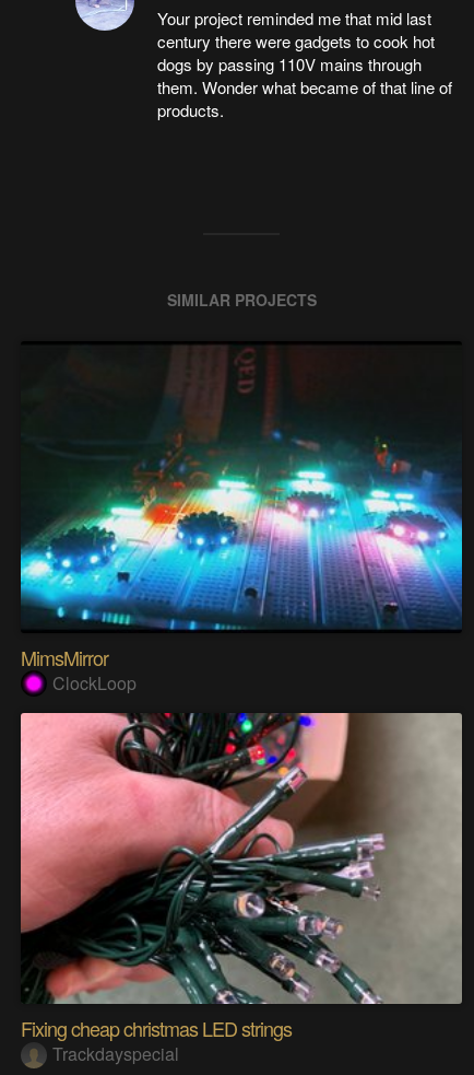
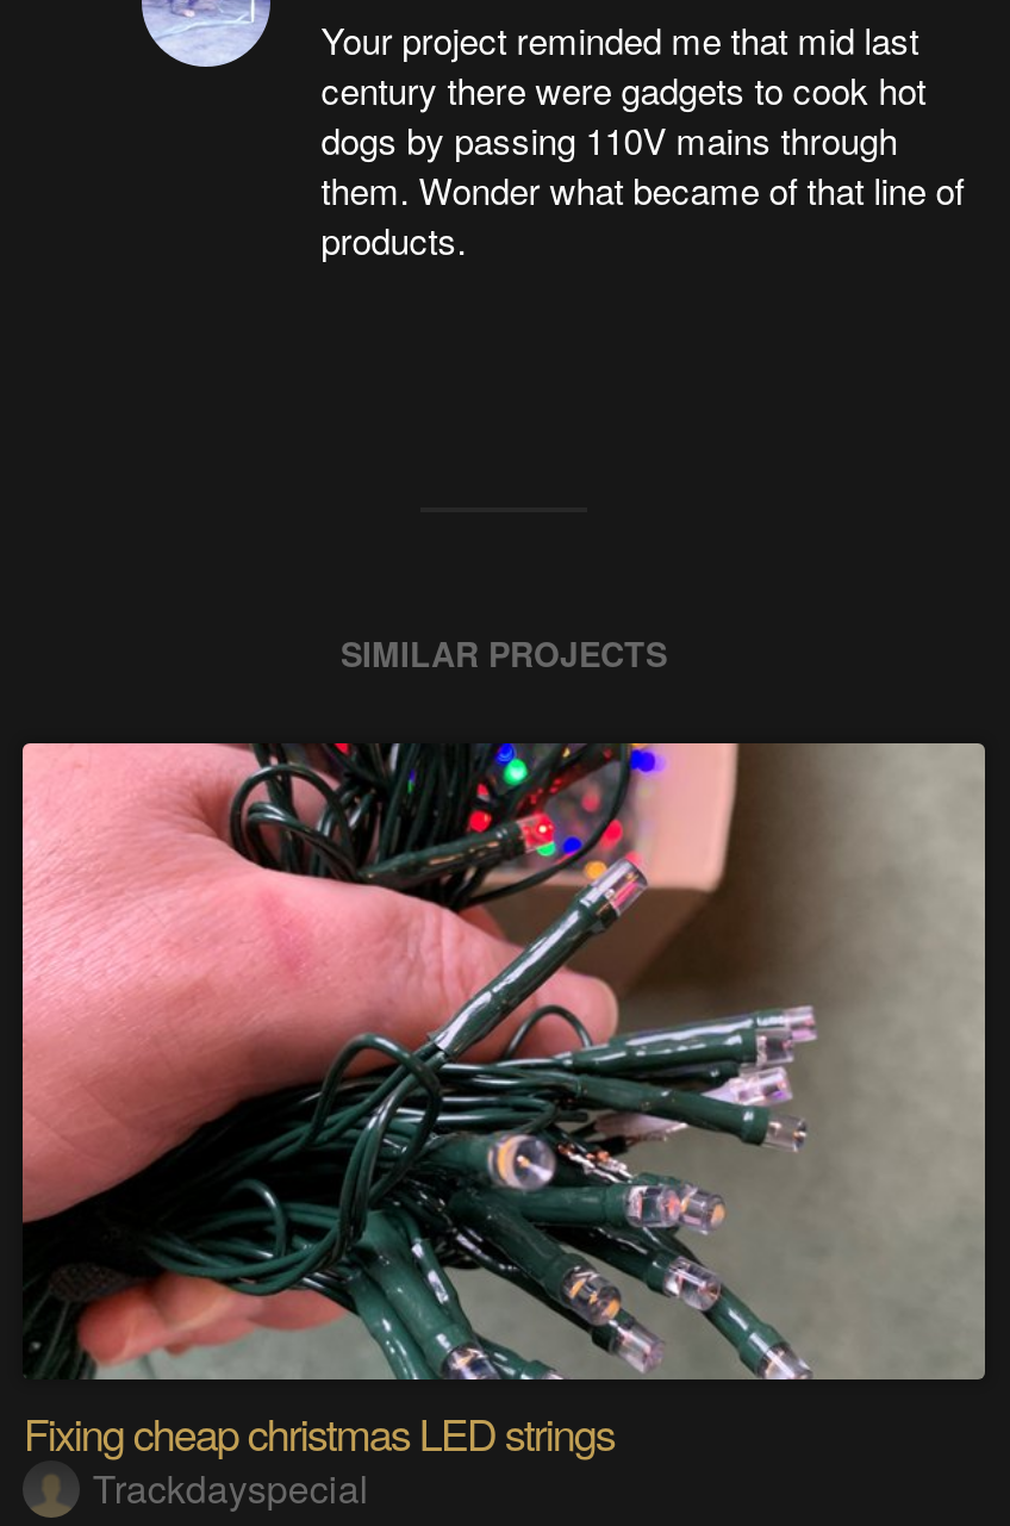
[20,341,463,695] [image] | MimsMirror | ClockLoop -> none

